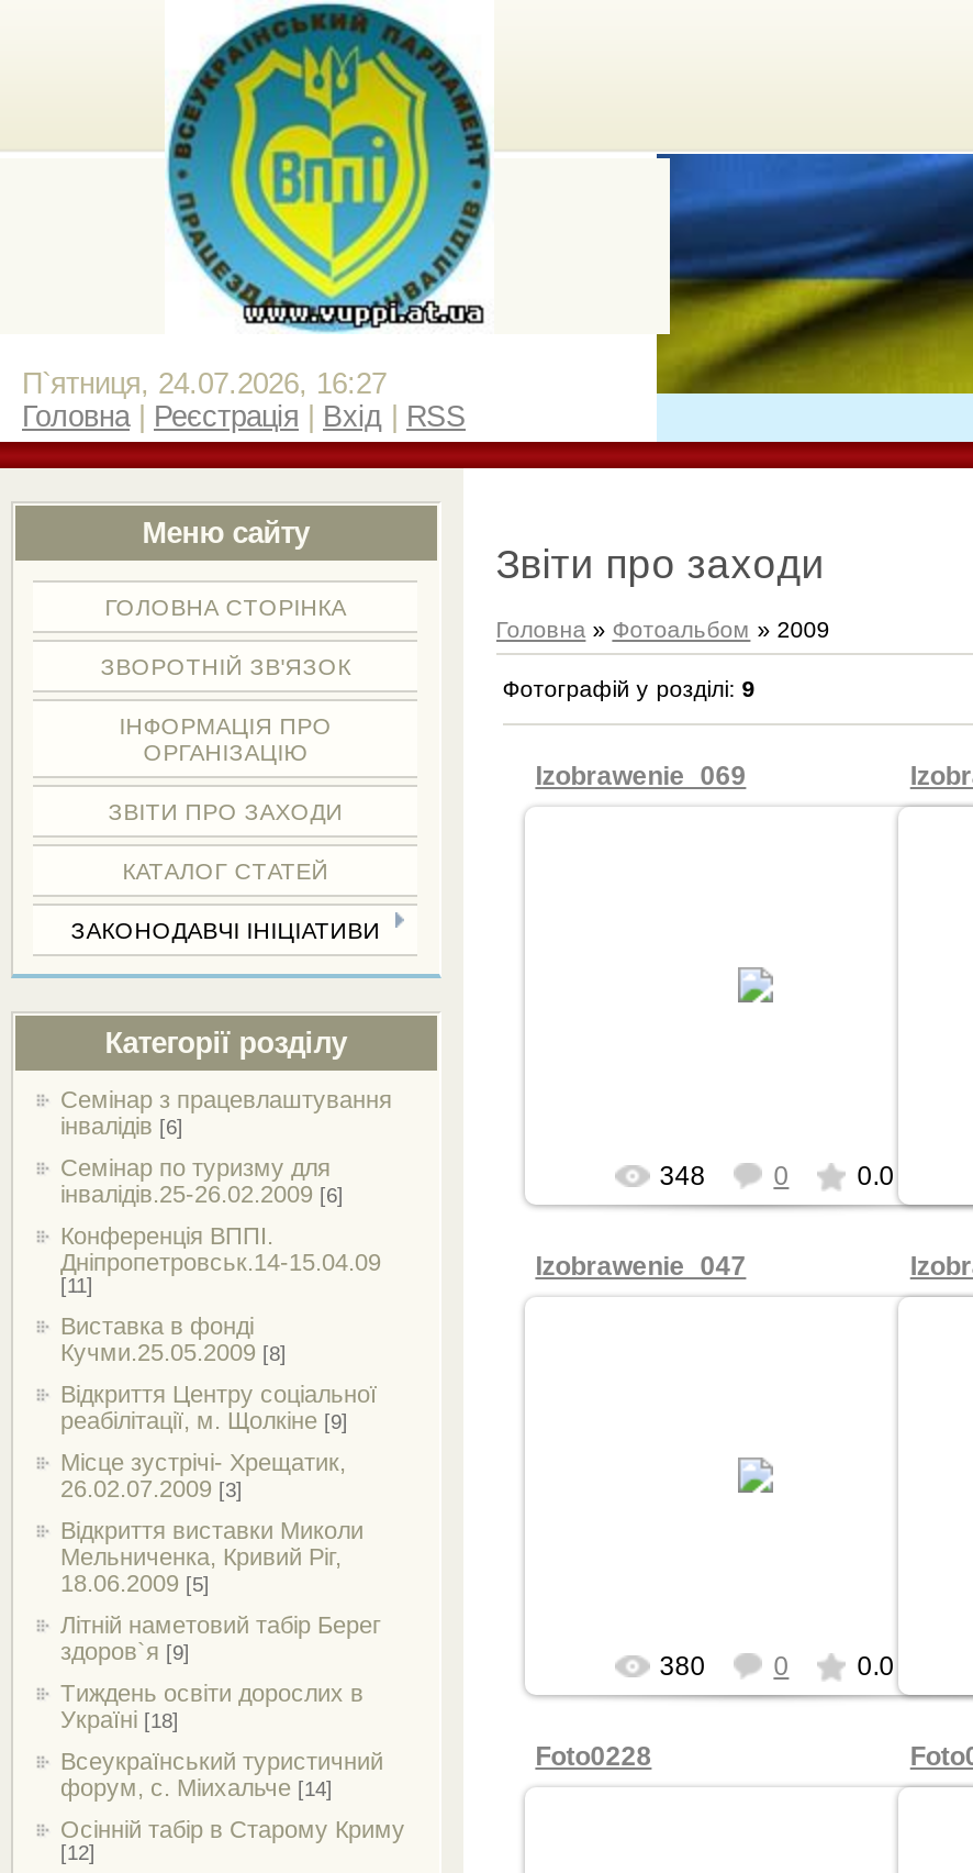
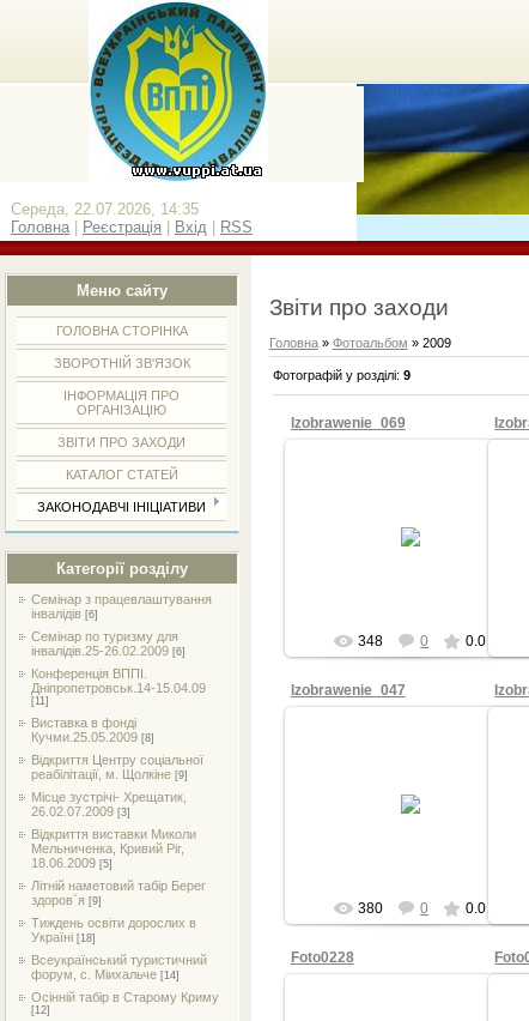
[22,367,387,400] П`ятниця, 24.07.2026, 16:27 -> [11,200,199,218] Середа, 22.07.2026, 14:35

